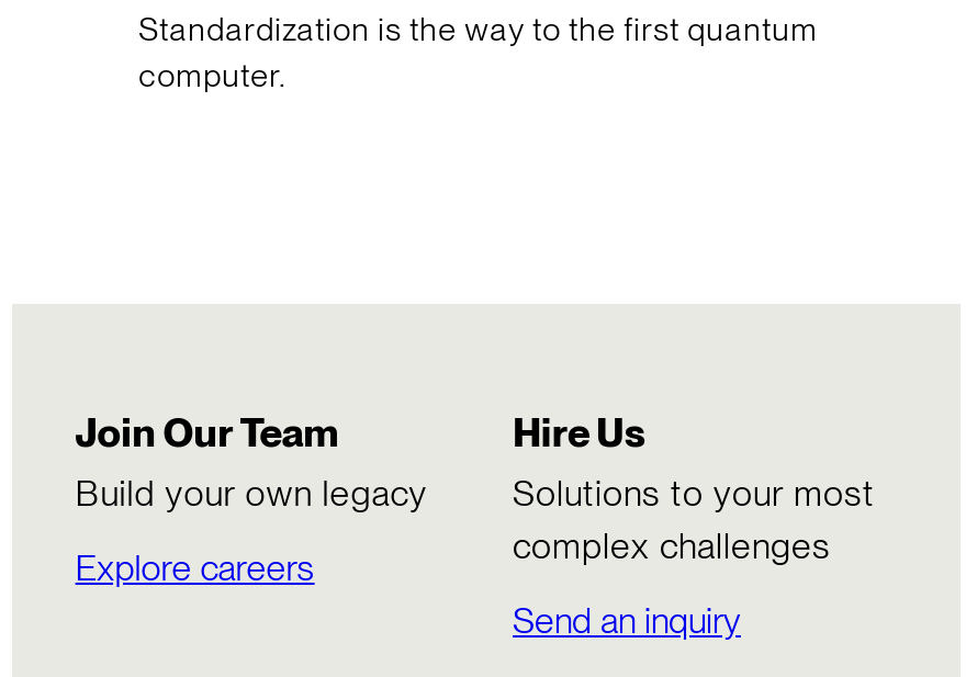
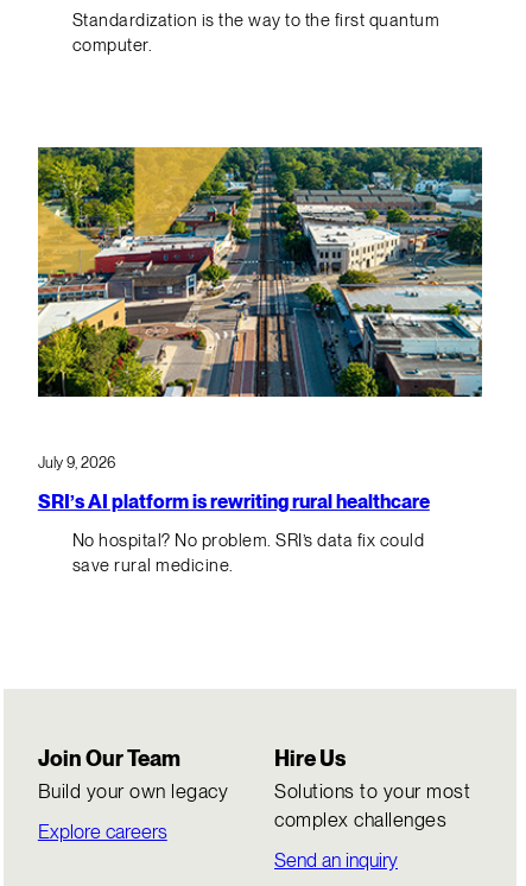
none -> [37,146,483,398] [image]
none -> [38,454,430,576] July 9, 2026 | SRI’s AI platform is rewriting rural healthcare | No hospital? No problem. SRI’s data fix could | save rural medicine.

